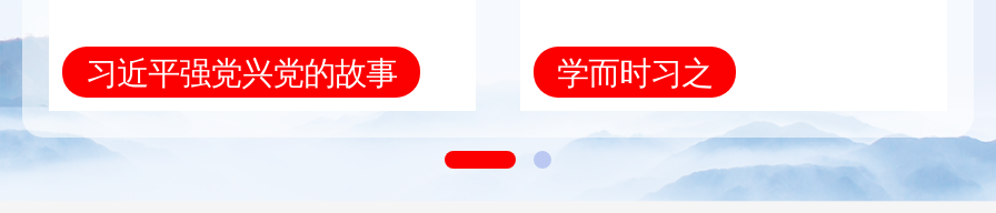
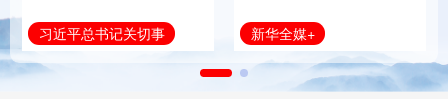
[86,56,397,89] 习近平强党兴党的故事 -> [39,26,165,41] 习近平总书记关切事
[557,56,713,89] 学而时习之 -> [251,26,315,41] 新华全媒+

